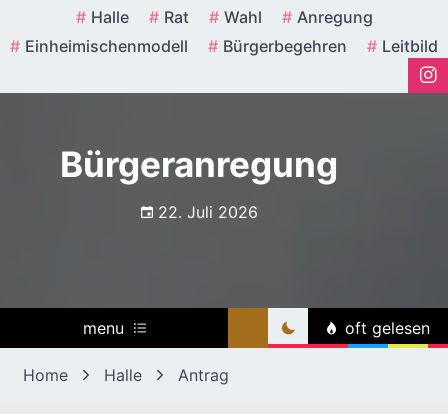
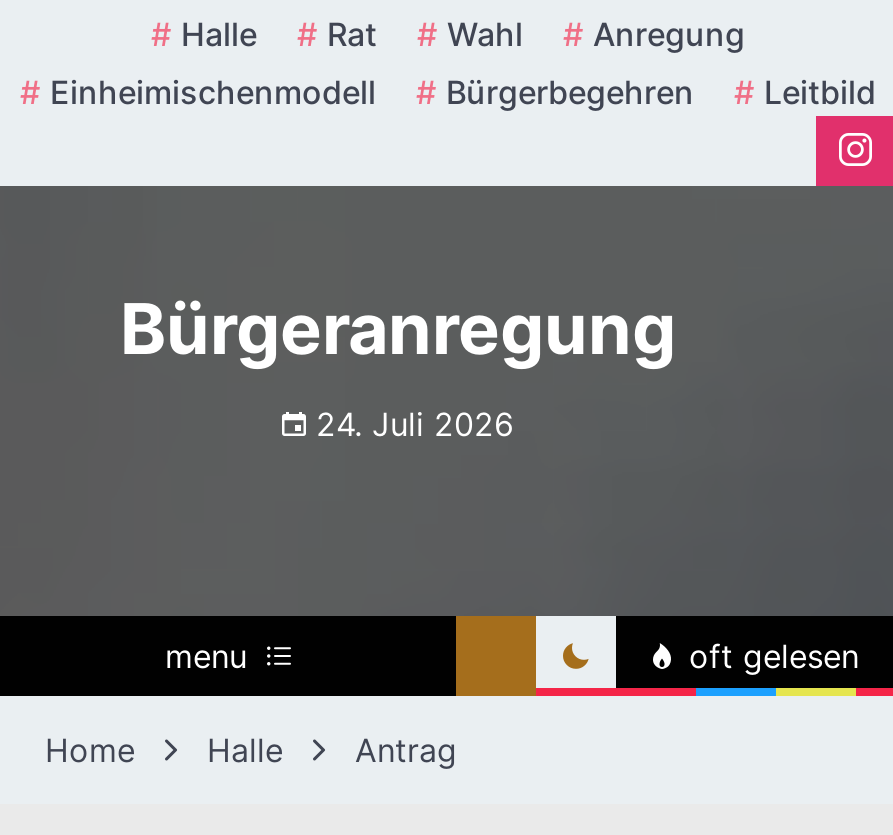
[157,202,257,222] 22. Juli 2026 -> [316,404,514,444] 24. Juli 2026

